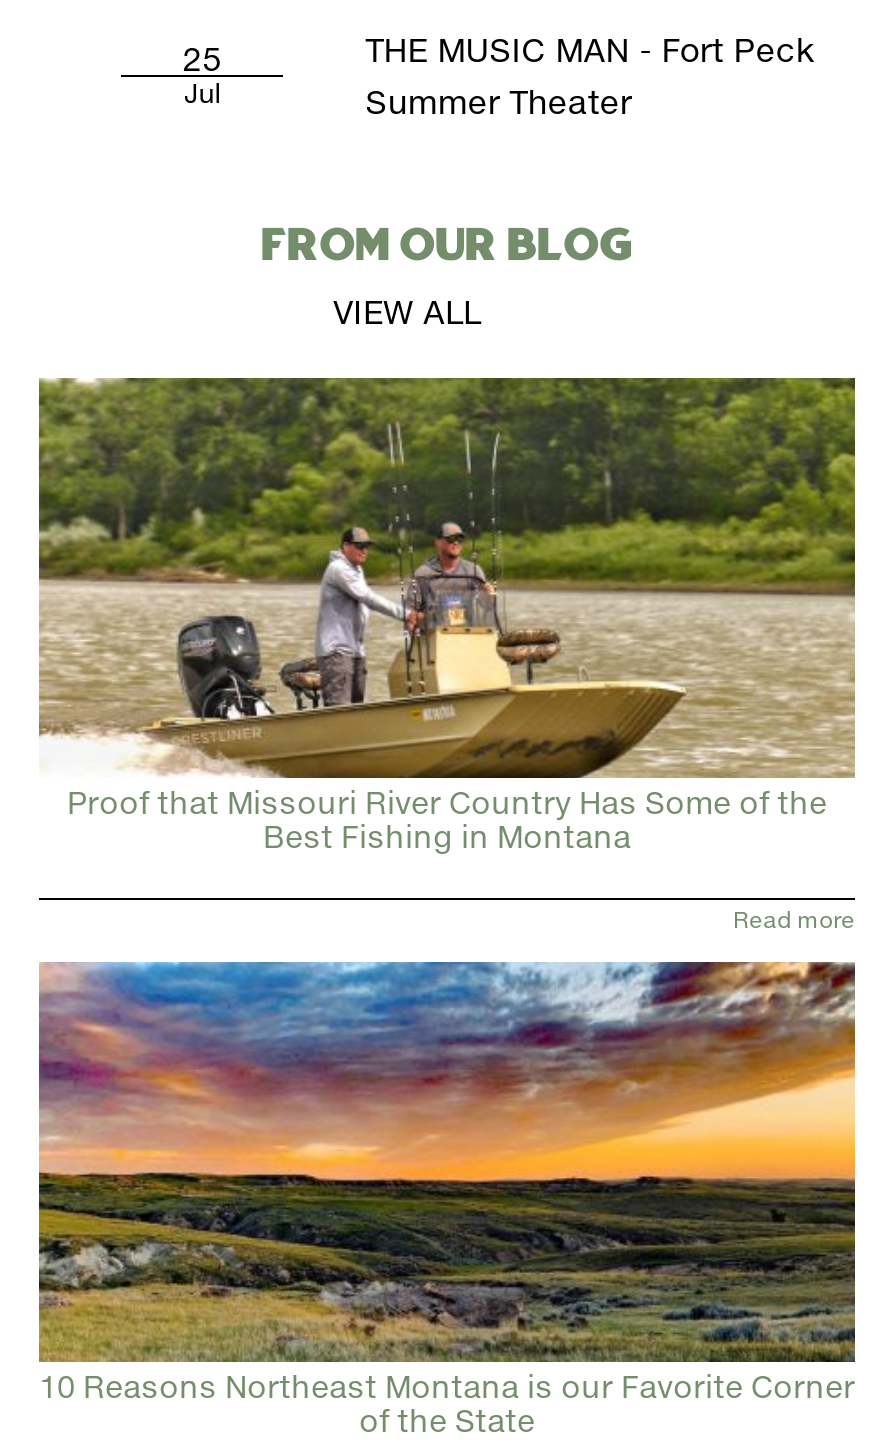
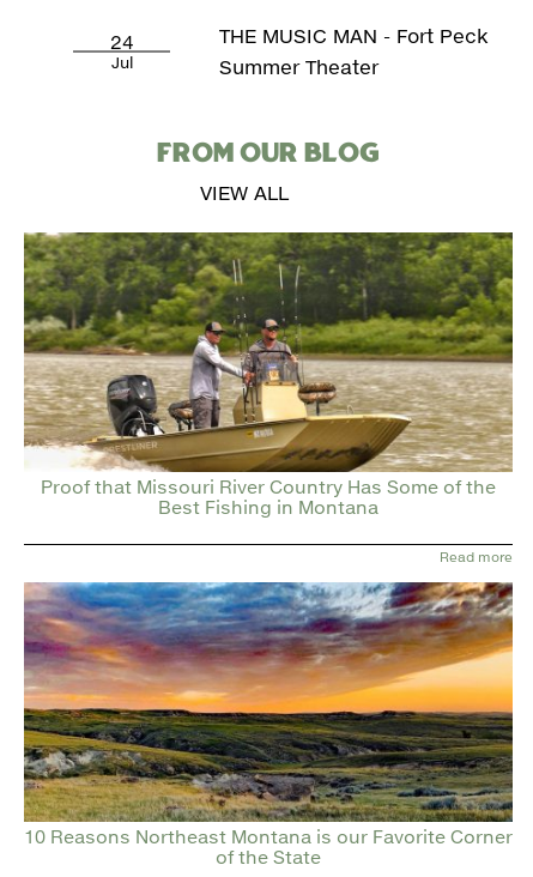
[182,39,222,77] 25 -> [110,30,134,52] 24

